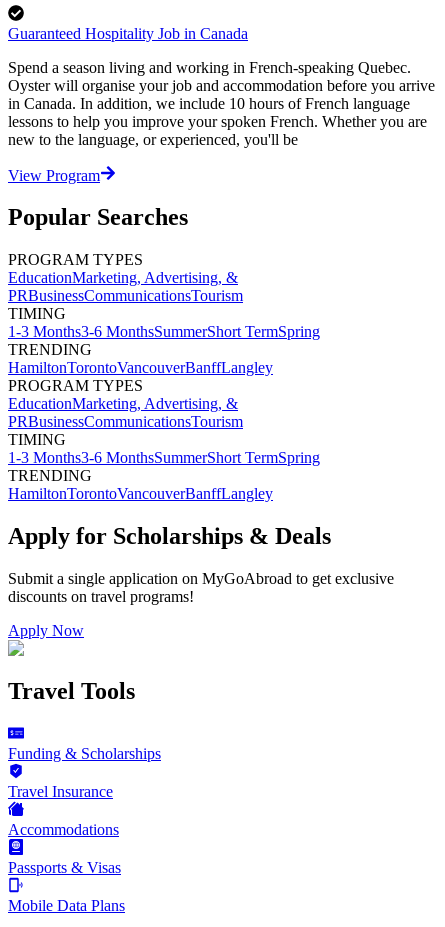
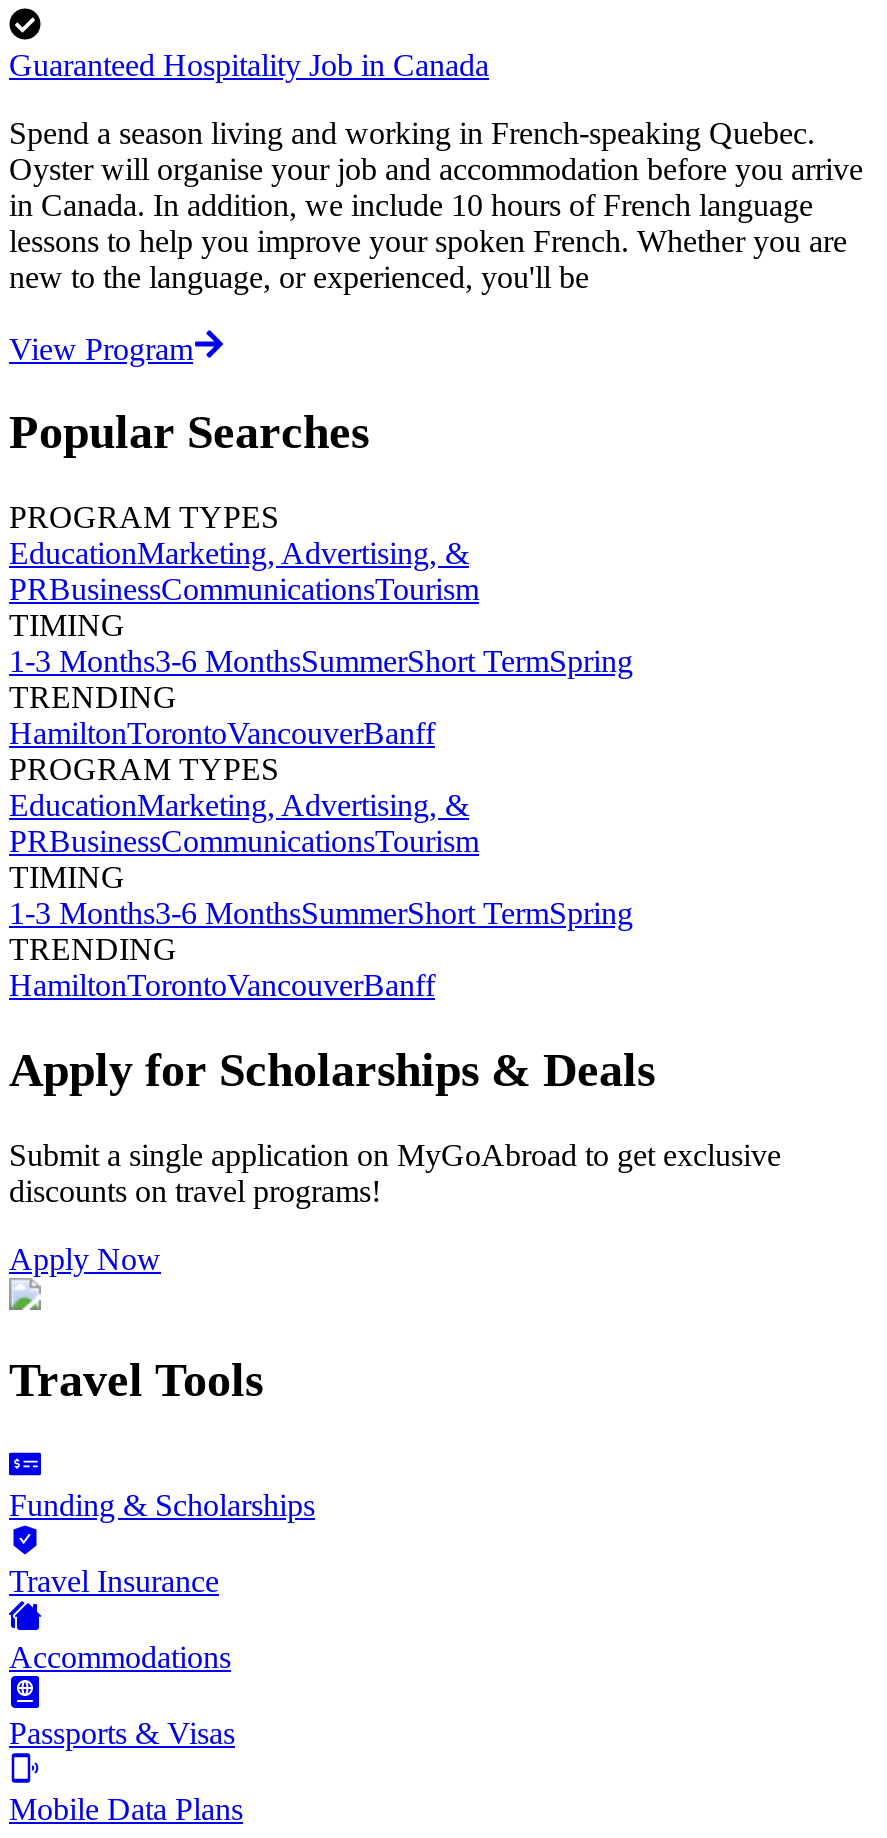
[8,359,273,376] HamiltonTorontoVancouverBanffLangley -> [9,717,435,751] HamiltonTorontoVancouverBanff
[8,485,273,502] HamiltonTorontoVancouverBanffLangley -> [9,969,435,1003] HamiltonTorontoVancouverBanff

